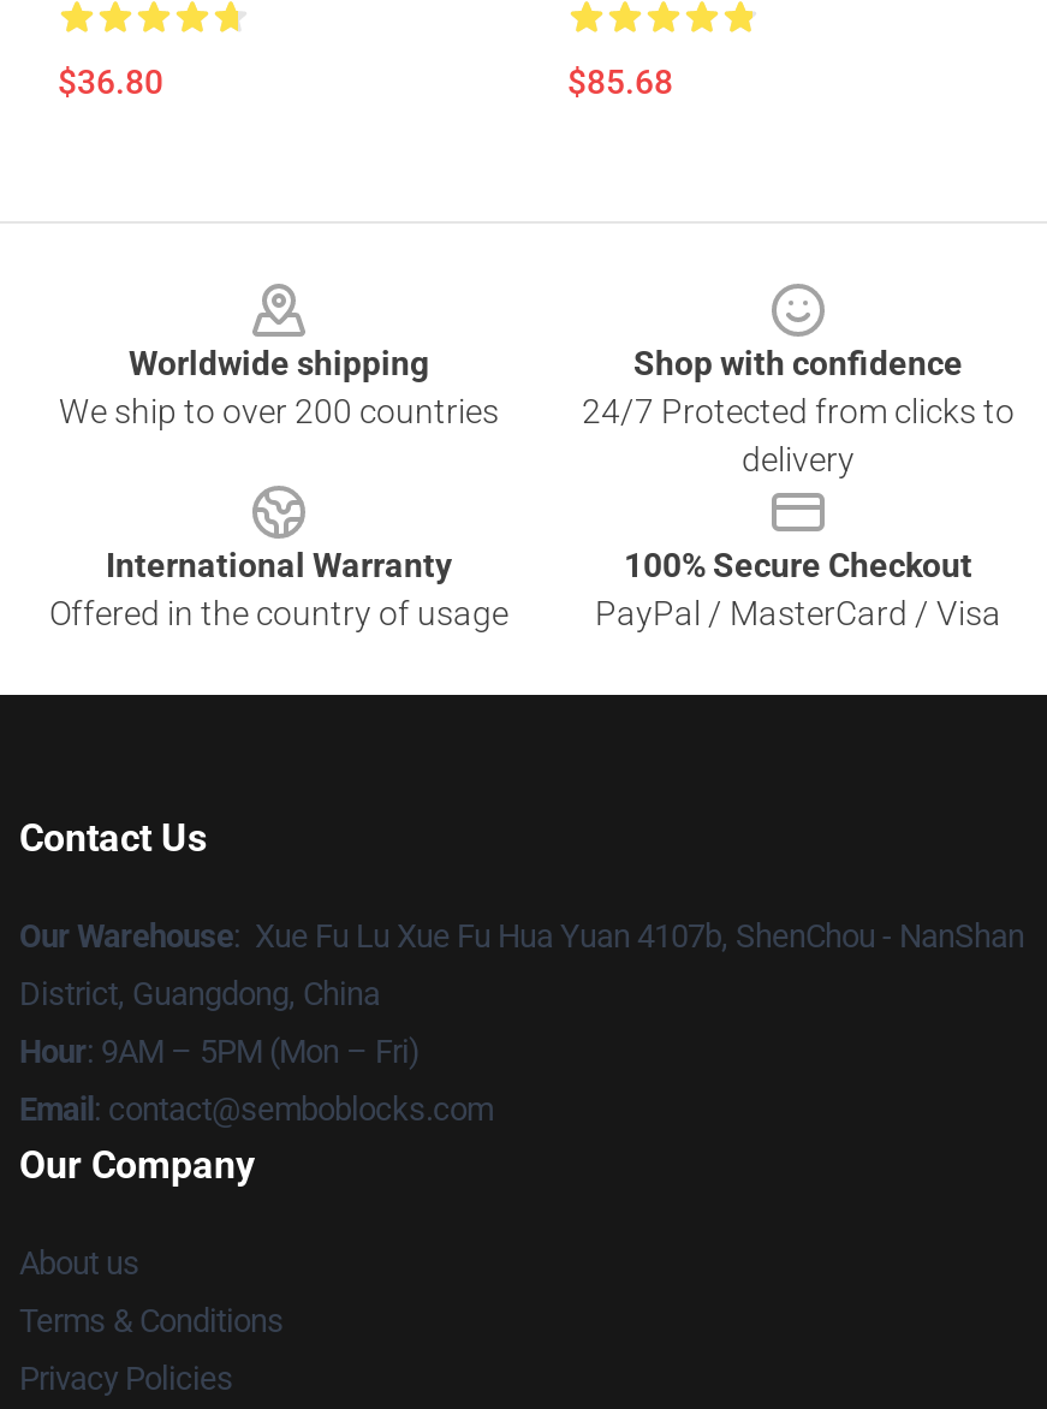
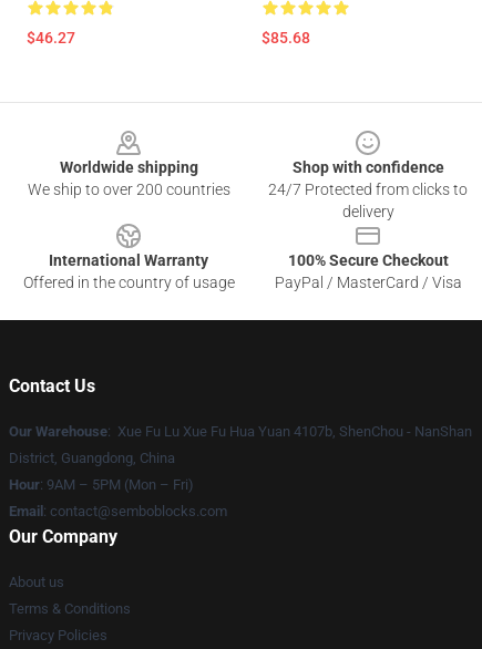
[58,63,163,101] $36.80 -> [27,29,75,47] $46.27

